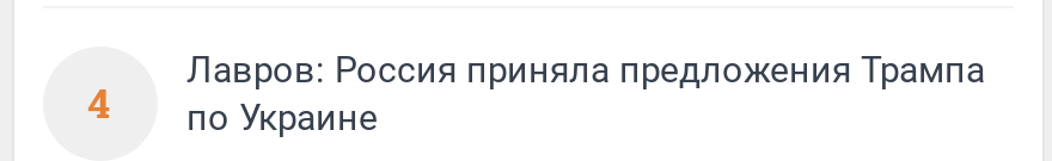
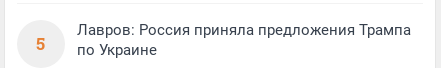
[87,76,378,140] 4 по Украине -> [36,32,157,59] 5 по Украине

